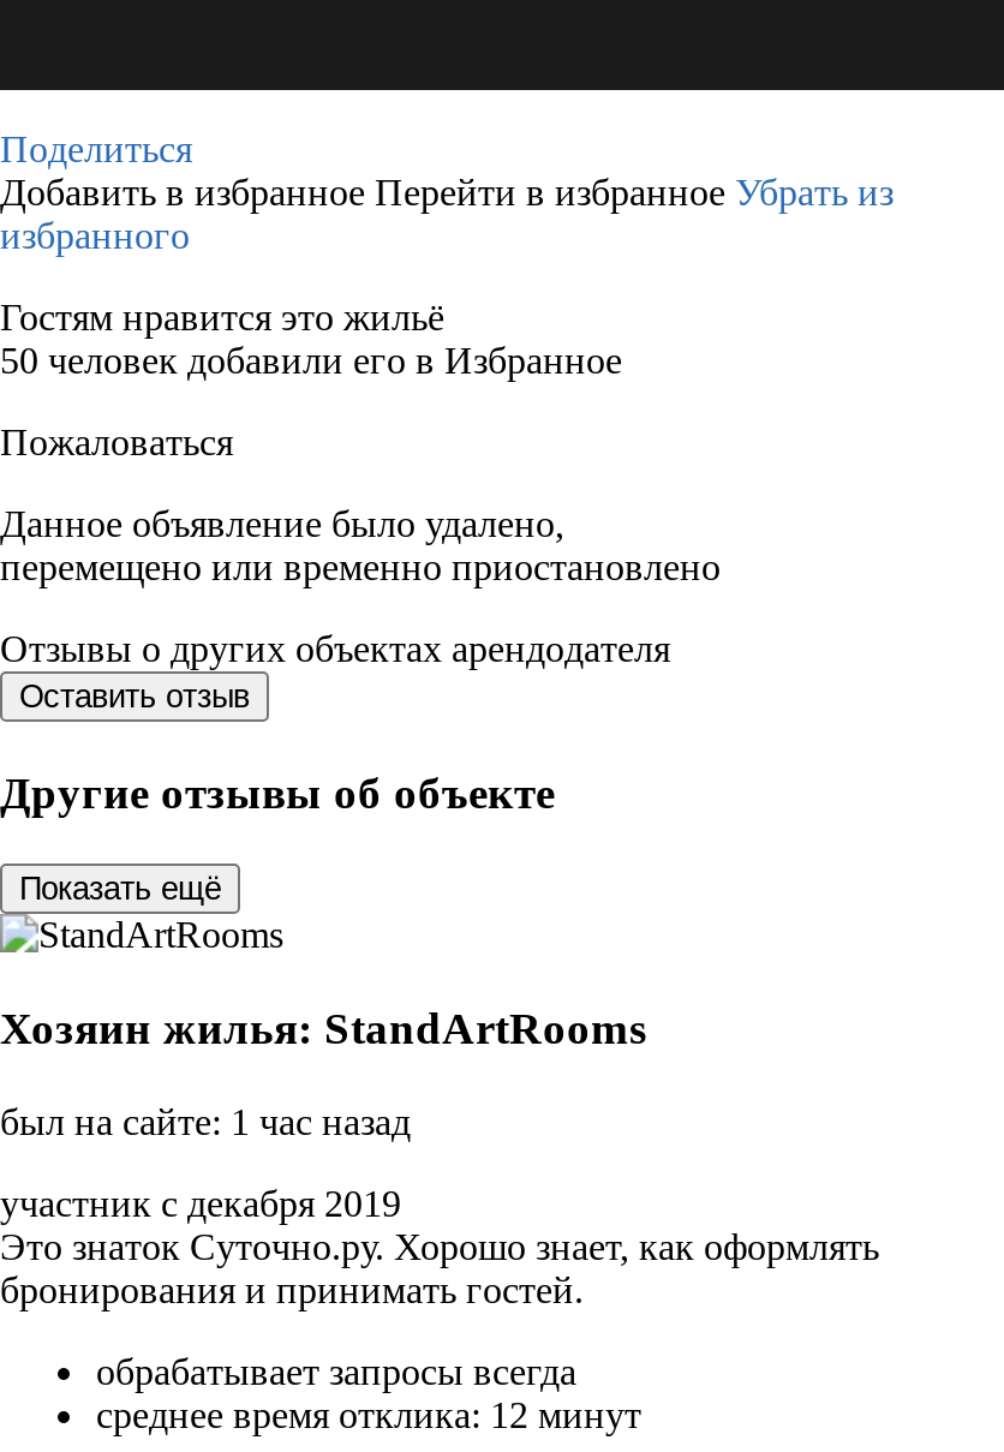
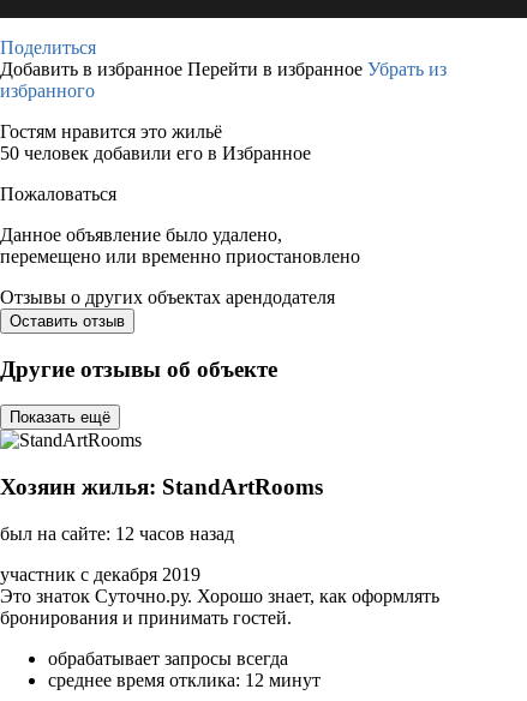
[0,1101,411,1142] был на сайте: 1 час назад -> [0,523,234,544] был на сайте: 12 часов назад

